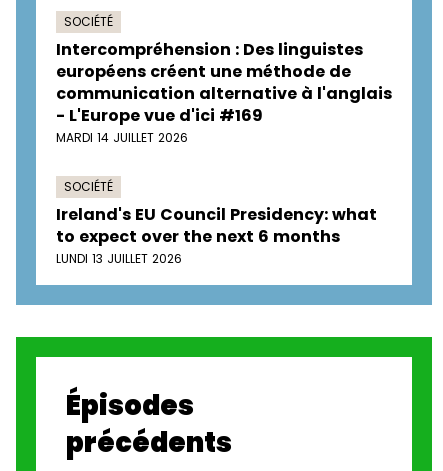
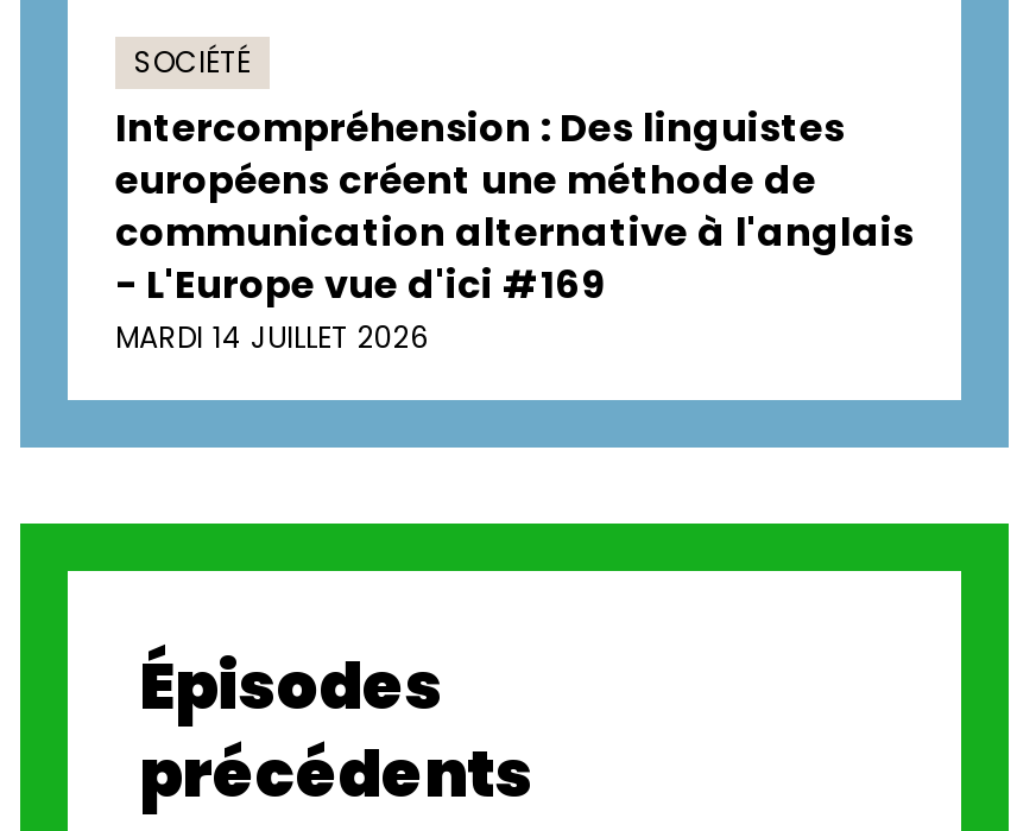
[56,178,377,267] SOCIÉTÉ | Ireland's EU Council Presidency: what | to expect over the next 6 months | LUNDI 13 JUILLET 2026 -> none

